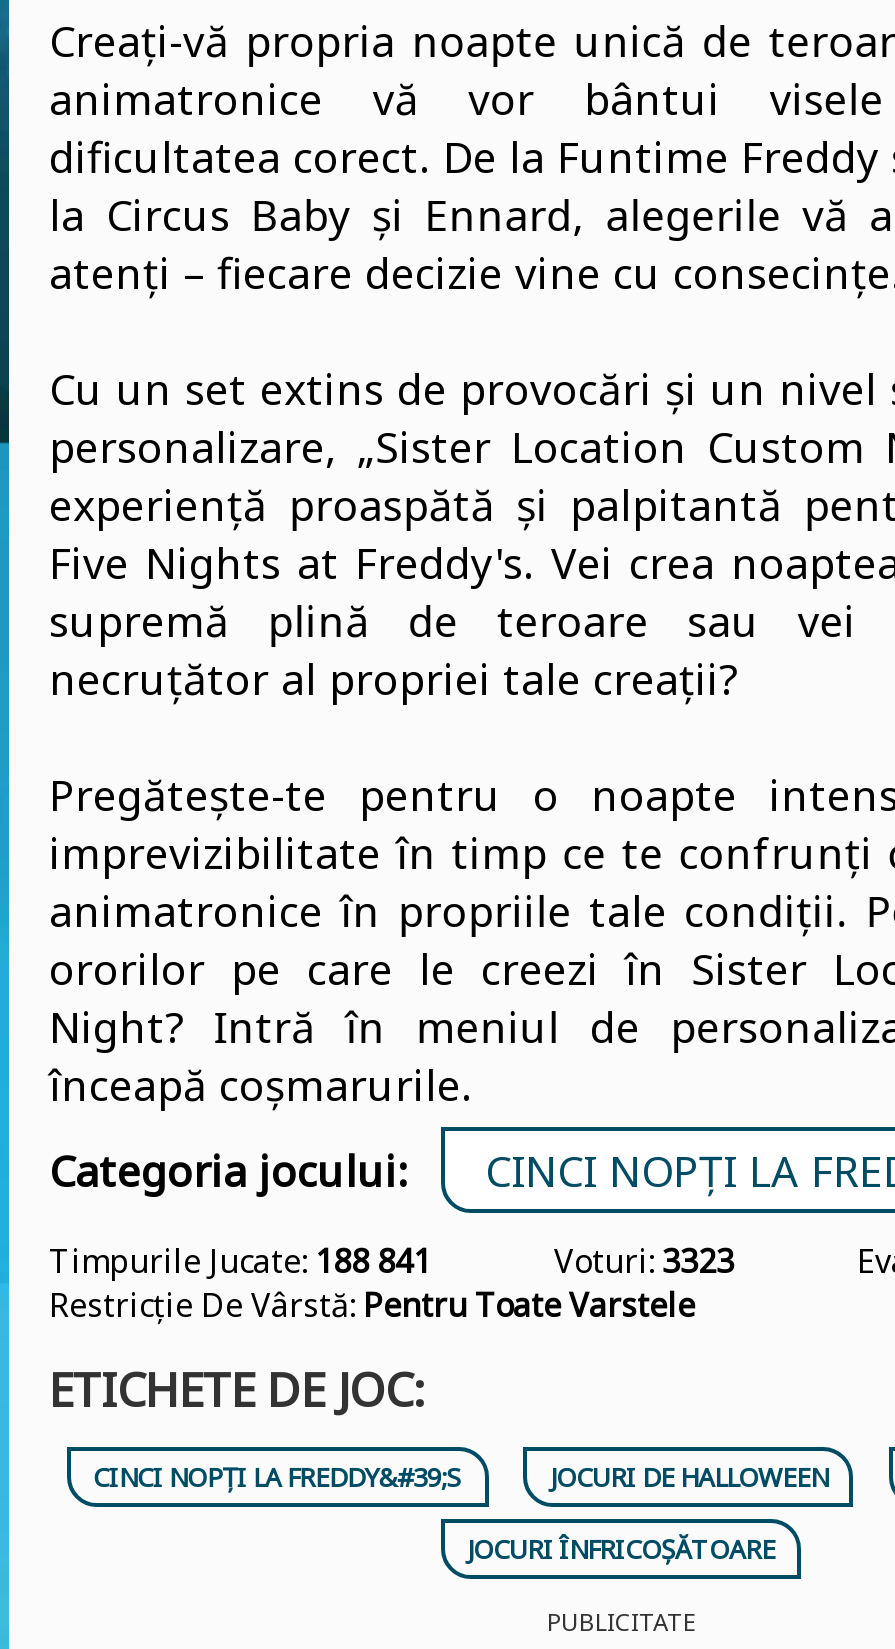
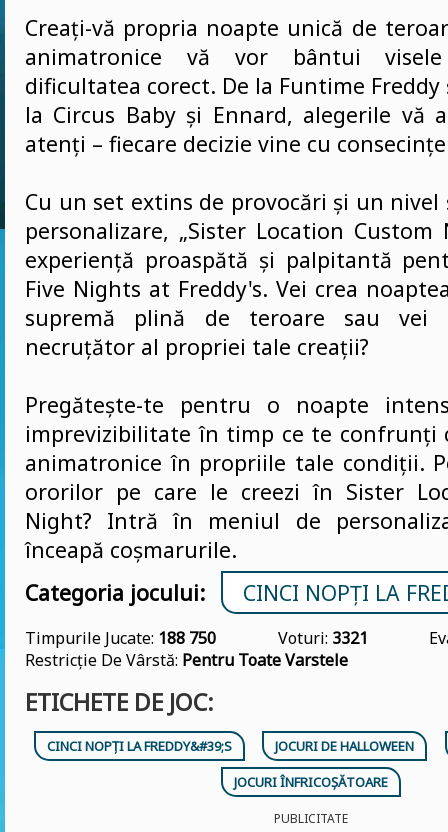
[49,1239,431,1283] Timpurile Jucate: 188 841 -> [25,627,216,649] Timpurile Jucate: 188 750
[554,1239,734,1283] Voturi: 3323 -> [277,627,367,649] Voturi: 3321

